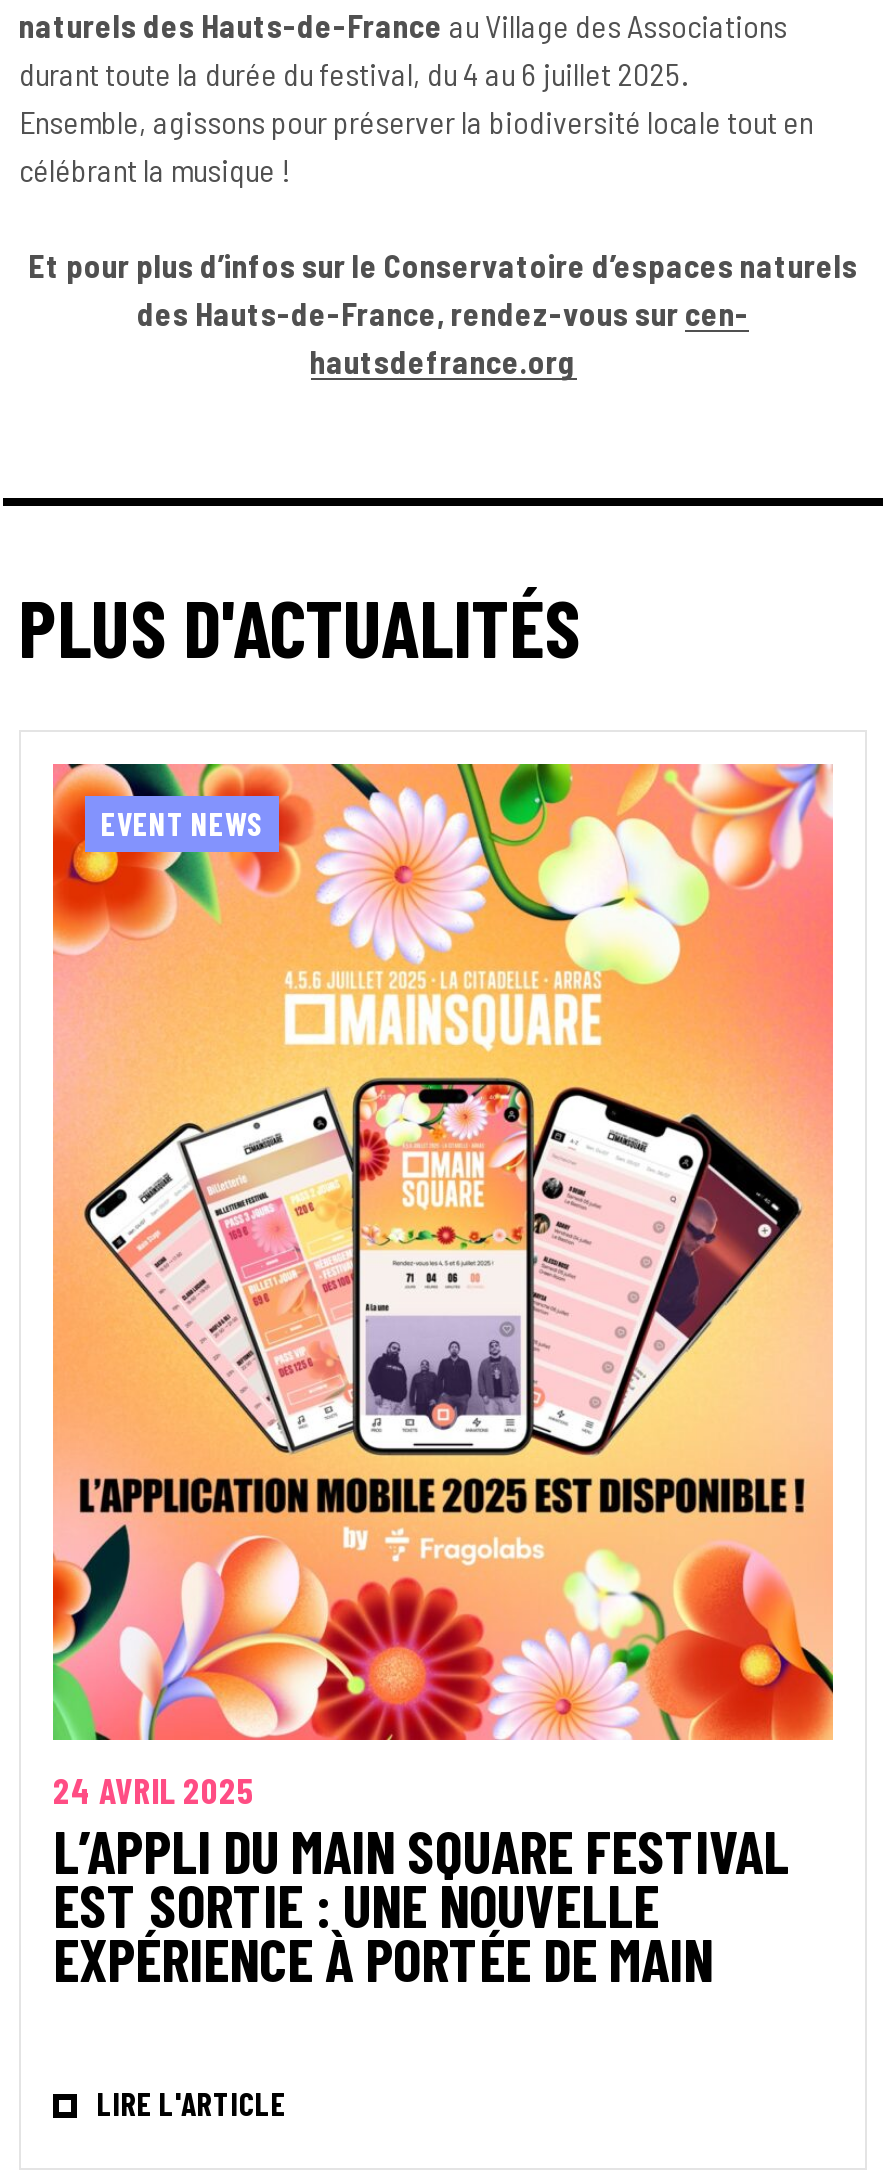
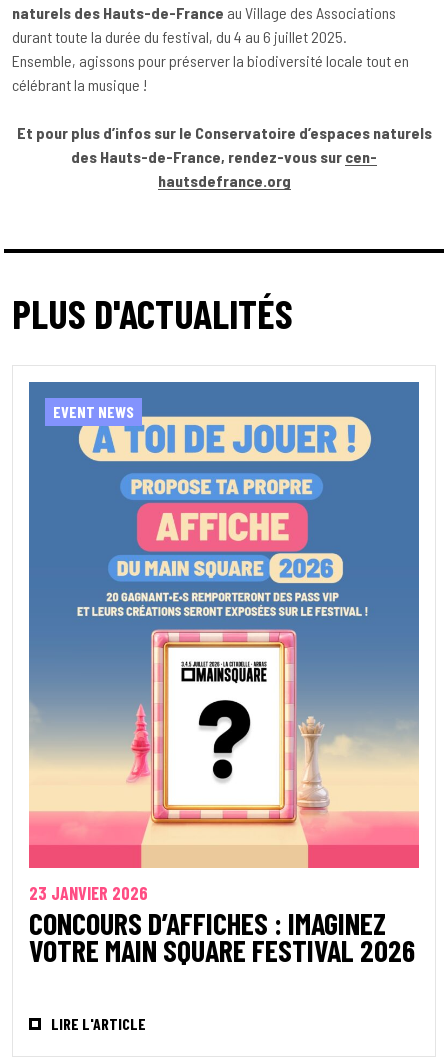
[51,762,835,1993] [image] | 24 AVRIL 2025 | L’APPLI DU MAIN SQUARE FESTIVAL | EST SORTIE : UNE NOUVELLE | EXPÉRIENCE À PORTÉE DE MAIN -> [28,381,420,968] [image] | 23 JANVIER 2026 | CONCOURS D’AFFICHES : IMAGINEZ | VOTRE MAIN SQUARE FESTIVAL 2026

